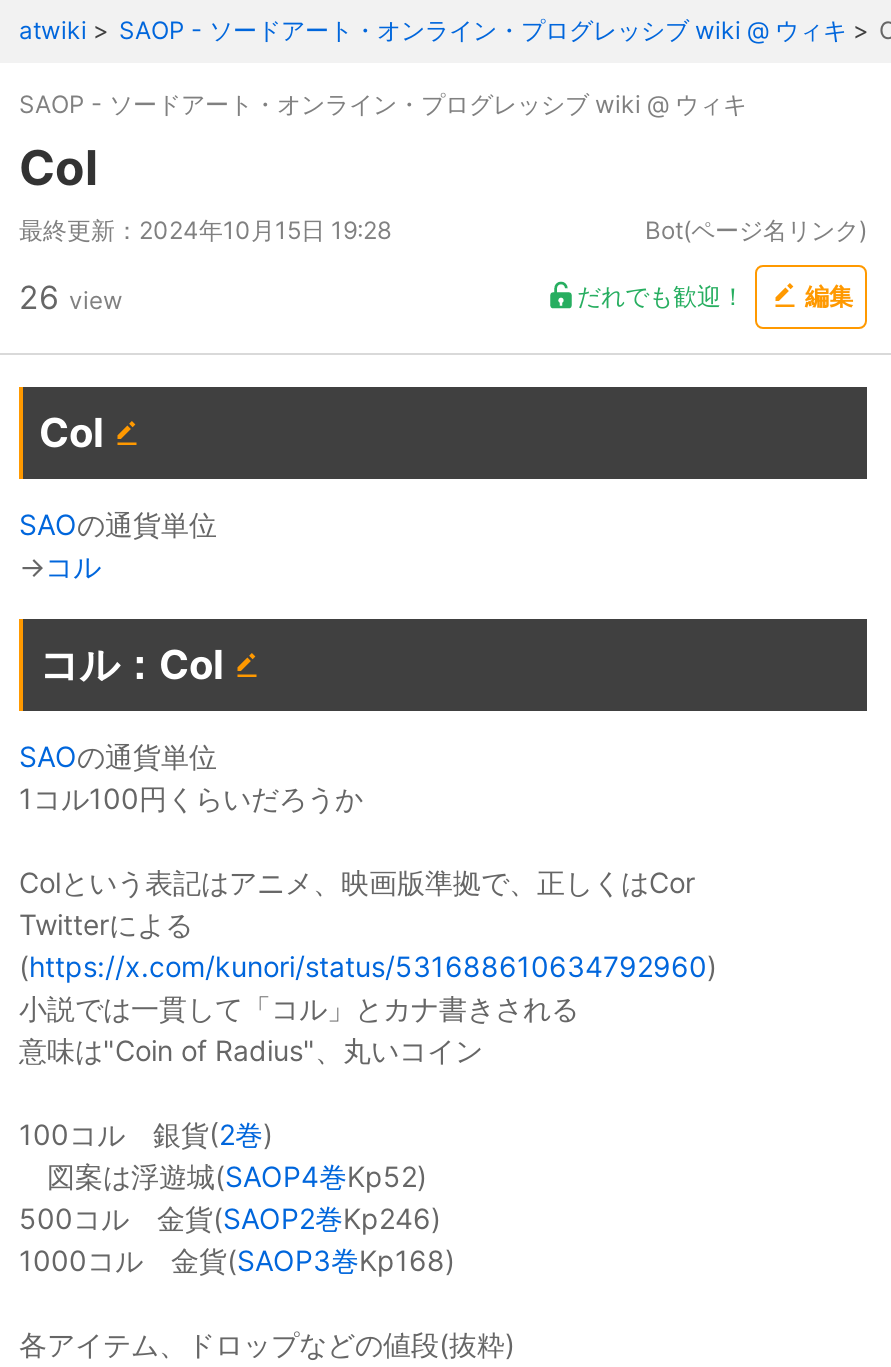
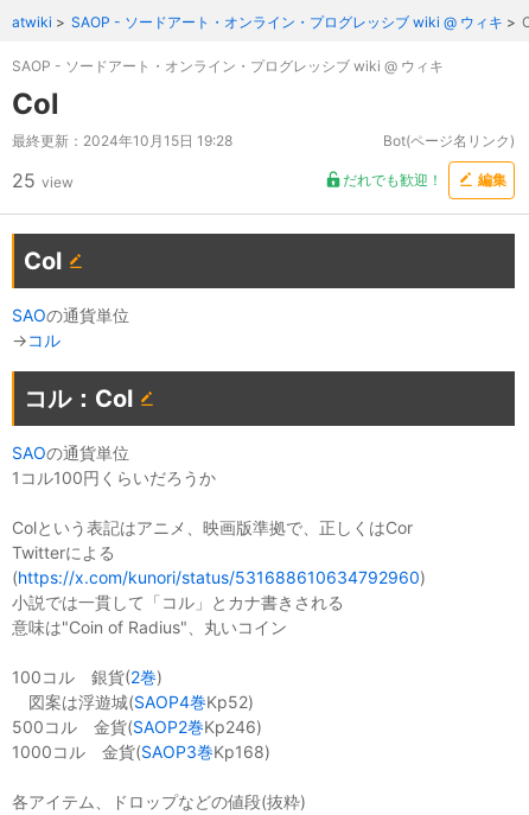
[19,277,123,317] 26 view -> [12,168,74,192] 25 view

